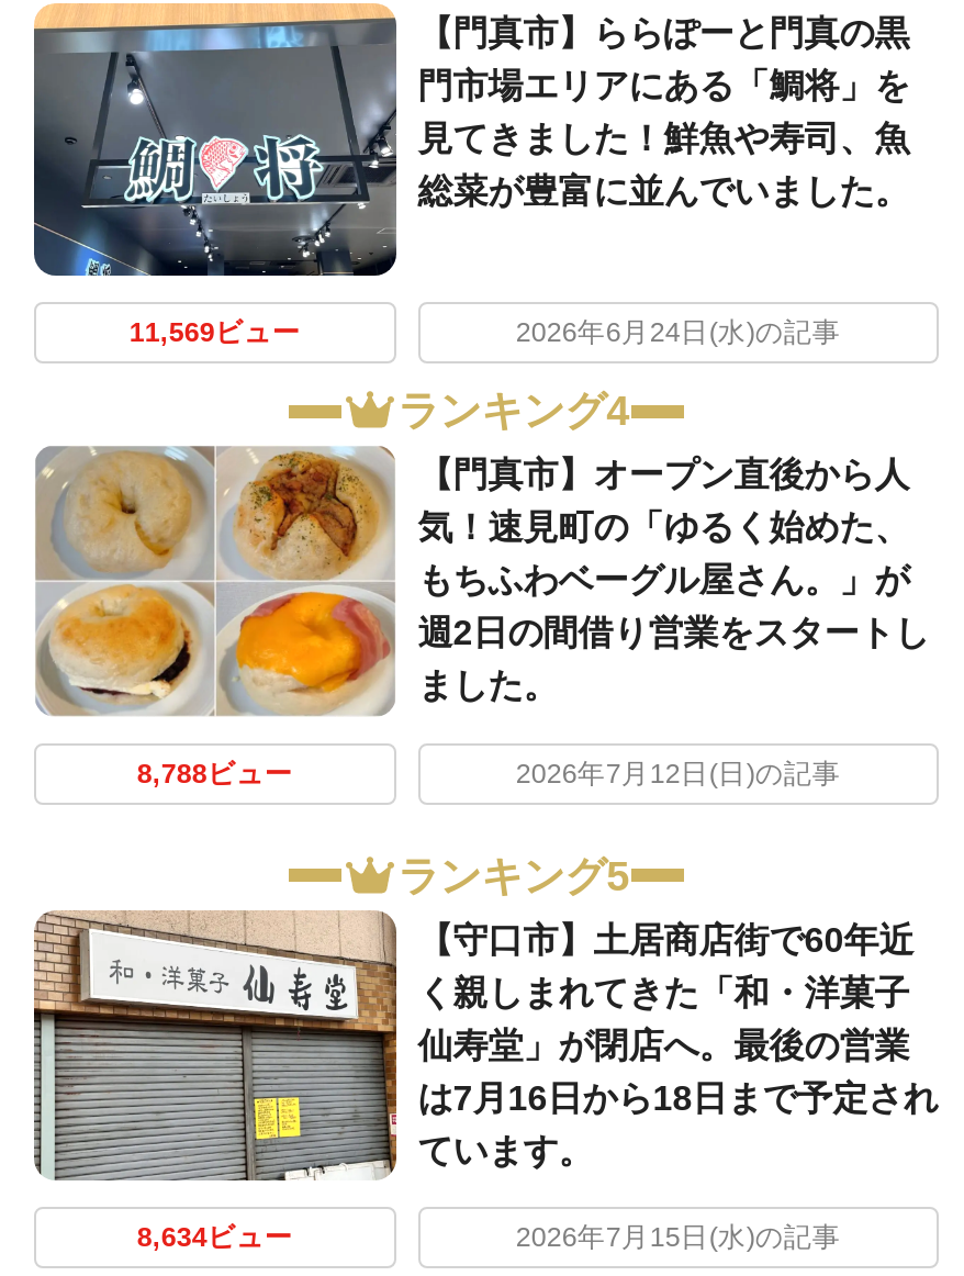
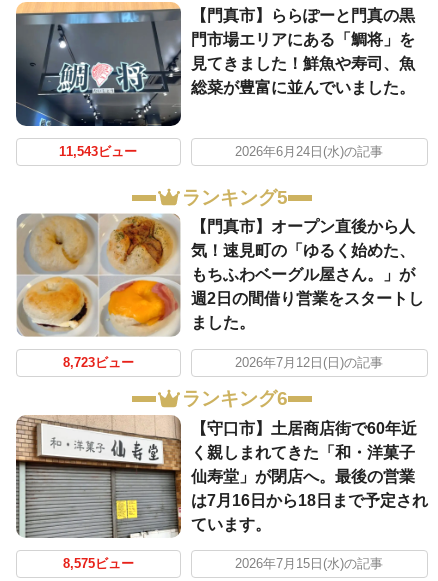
[129,317,300,348] 11,569ビュー -> [59,144,137,158] 11,543ビュー
[398,389,630,435] ランキング4 -> [182,187,288,208] ランキング5
[137,759,293,790] 8,788ビュー -> [63,356,134,370] 8,723ビュー
[398,853,630,899] ランキング5 -> [182,388,288,409] ランキング6
[137,1223,293,1254] 8,634ビュー -> [63,557,134,571] 8,575ビュー

